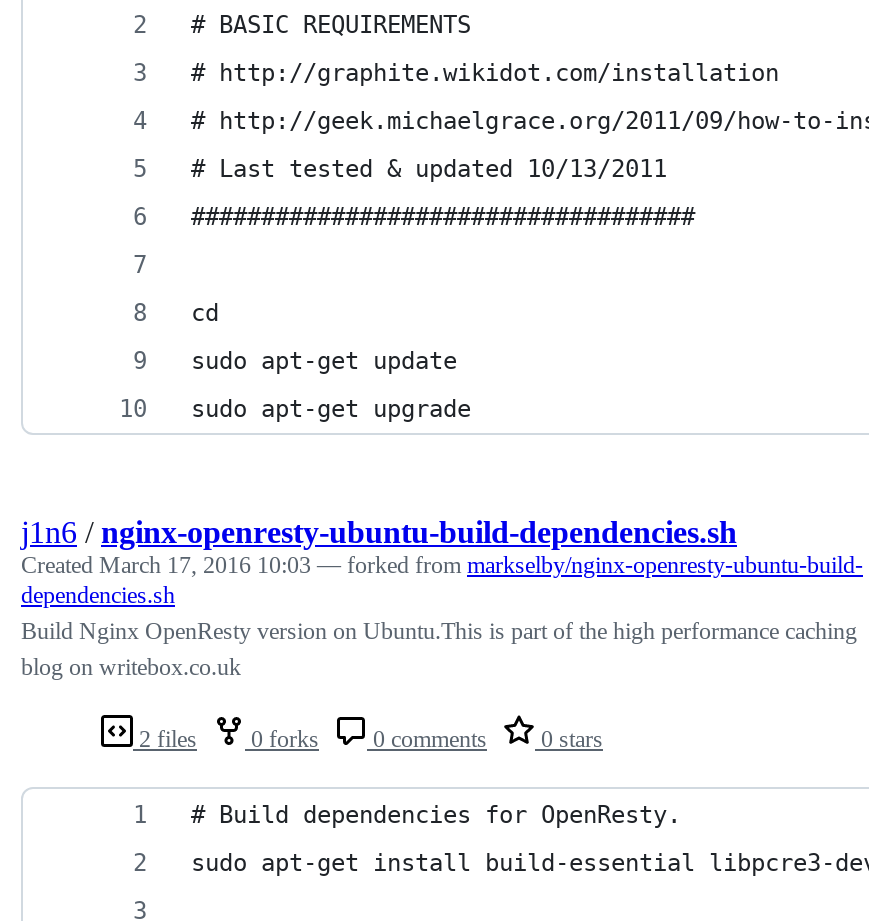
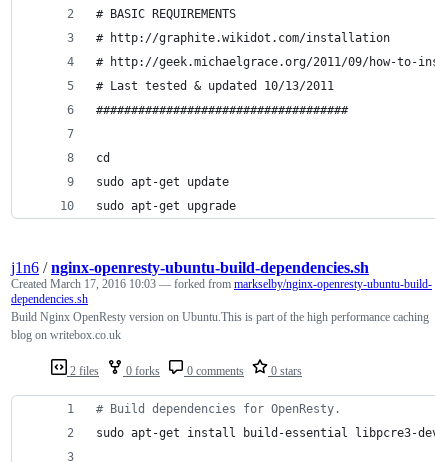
[191,801,681,829] # Build dependencies for OpenResty. -> [96,402,341,416] #Build dependencies for OpenResty.

